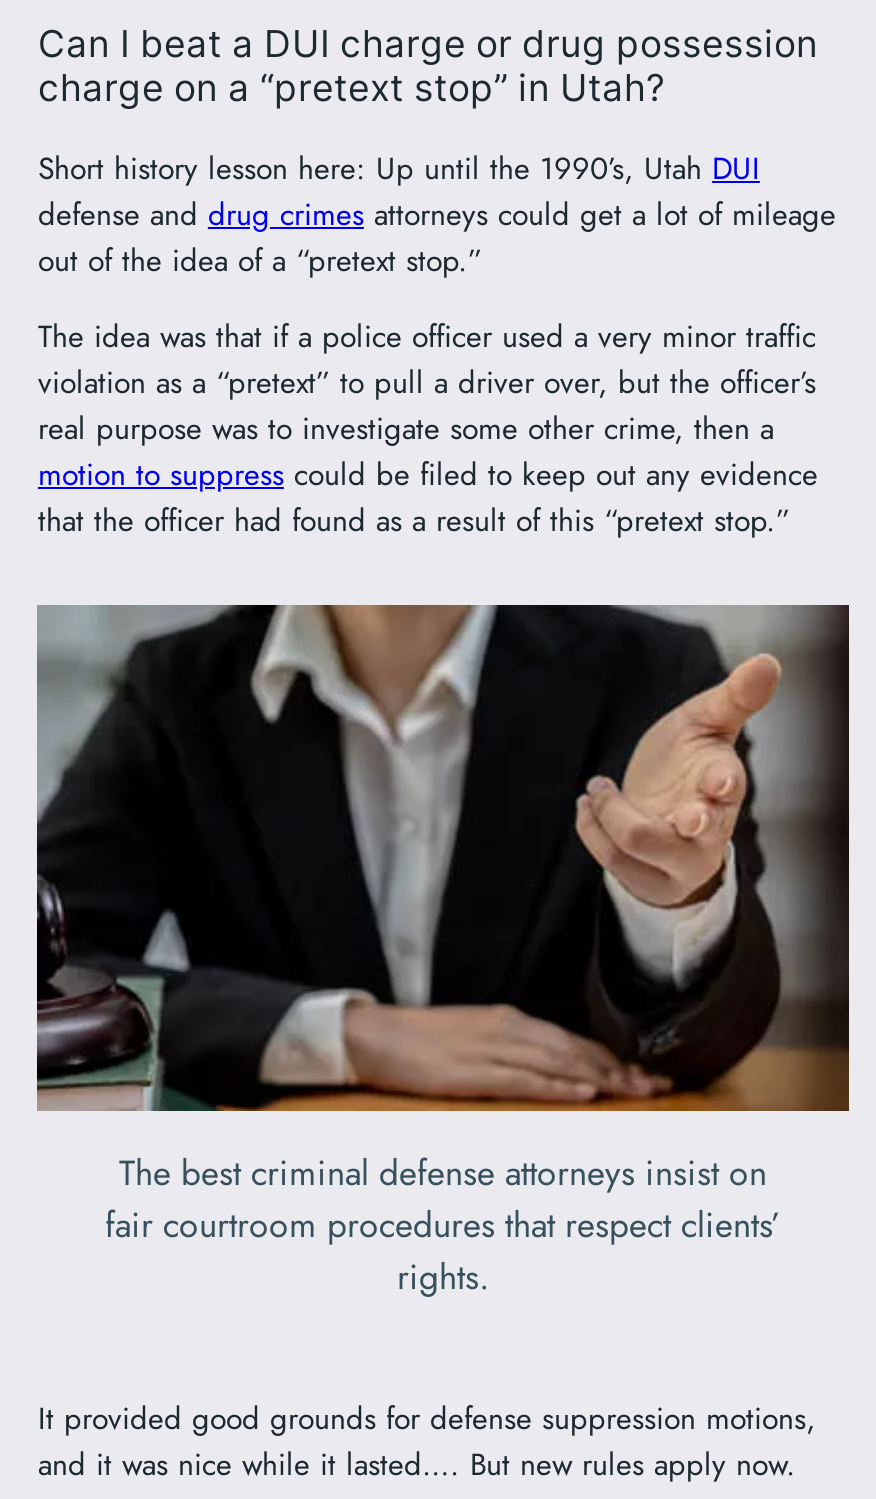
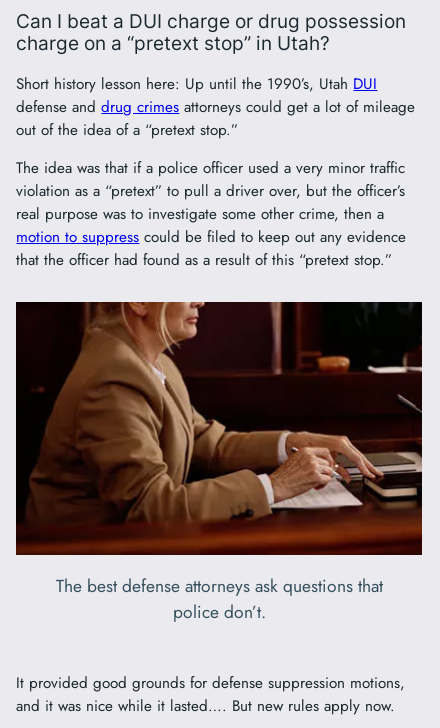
[37,603,849,1302] [image] | The best criminal defense attorneys insist on | fair courtroom procedures that respect clients’ | rights. -> [16,301,422,625] [image] | The best defense attorneys ask questions that | police don’t.

